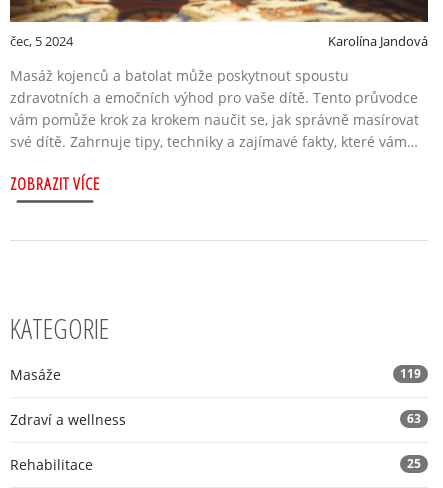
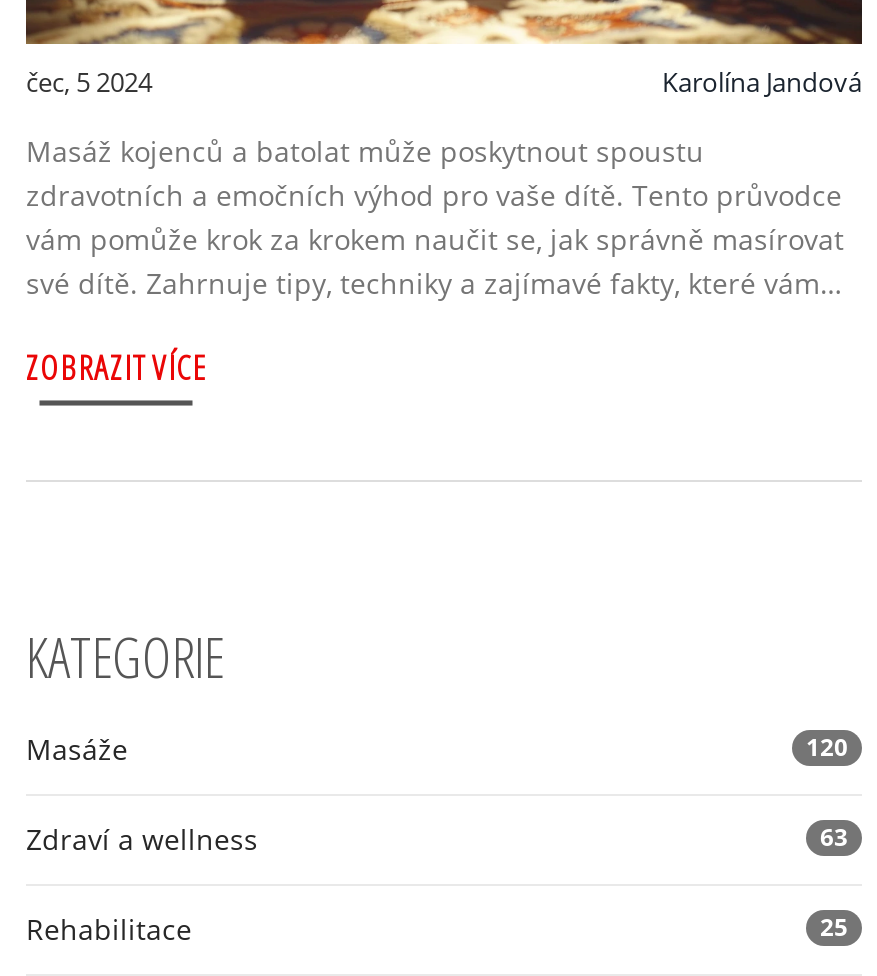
[400,365,421,382] 119 -> [806,730,848,764] 120

